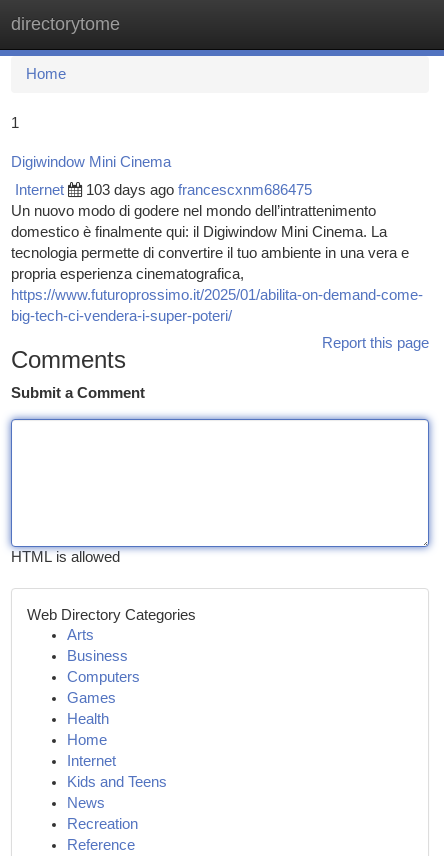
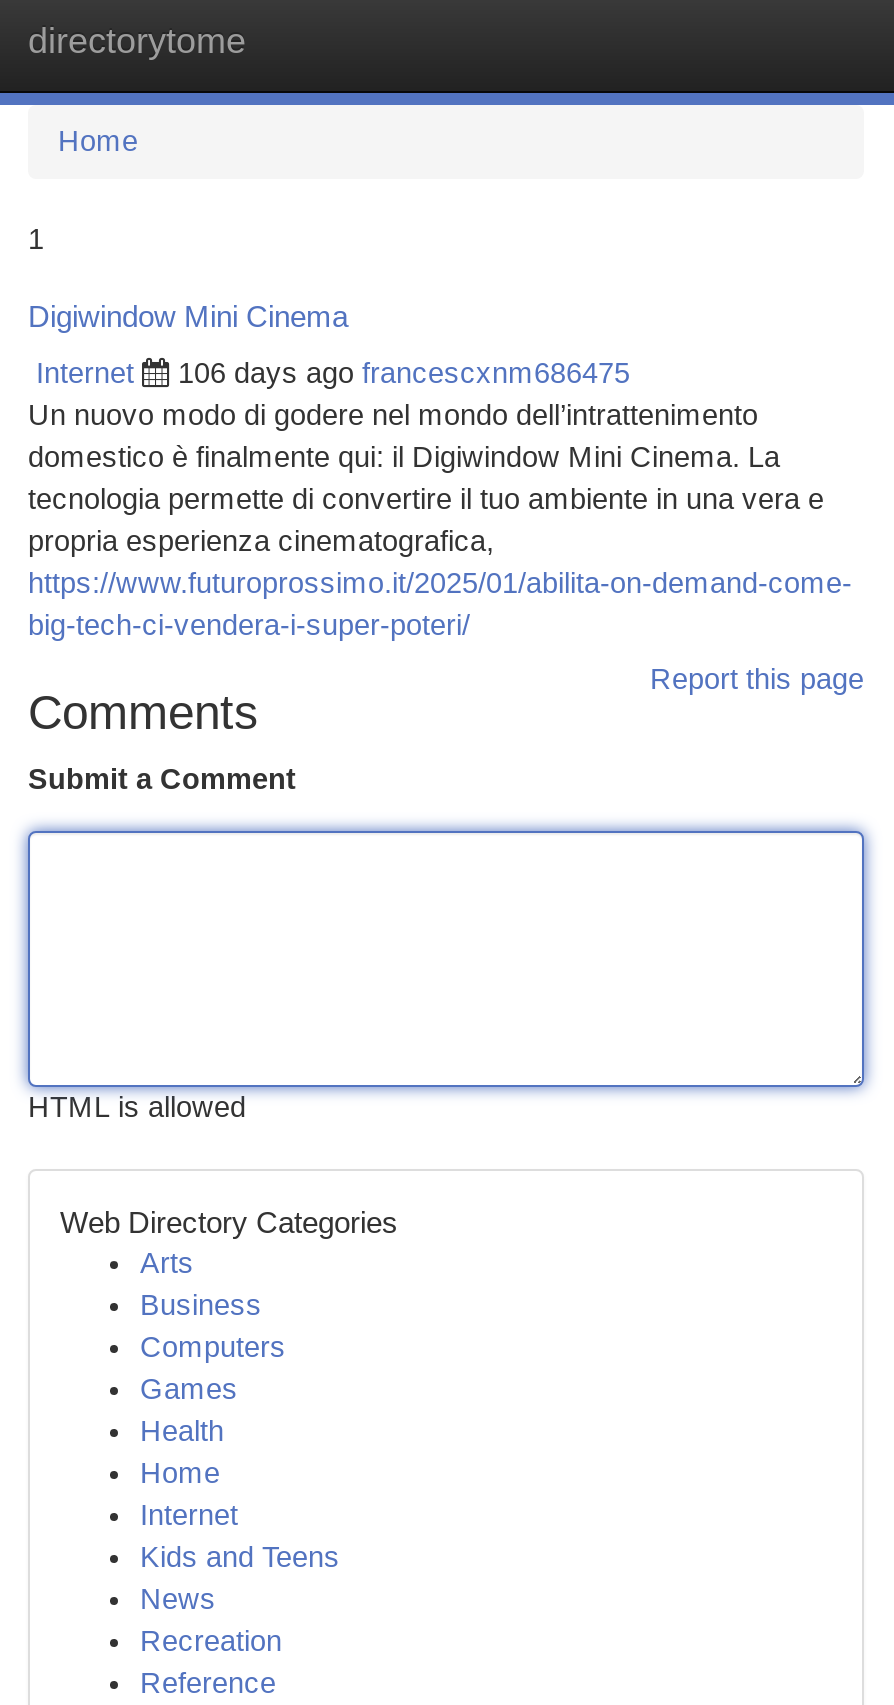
[86,182,312,198] 103 days ago francescxnm686475 -> [178,357,630,389] 106 days ago francescxnm686475

